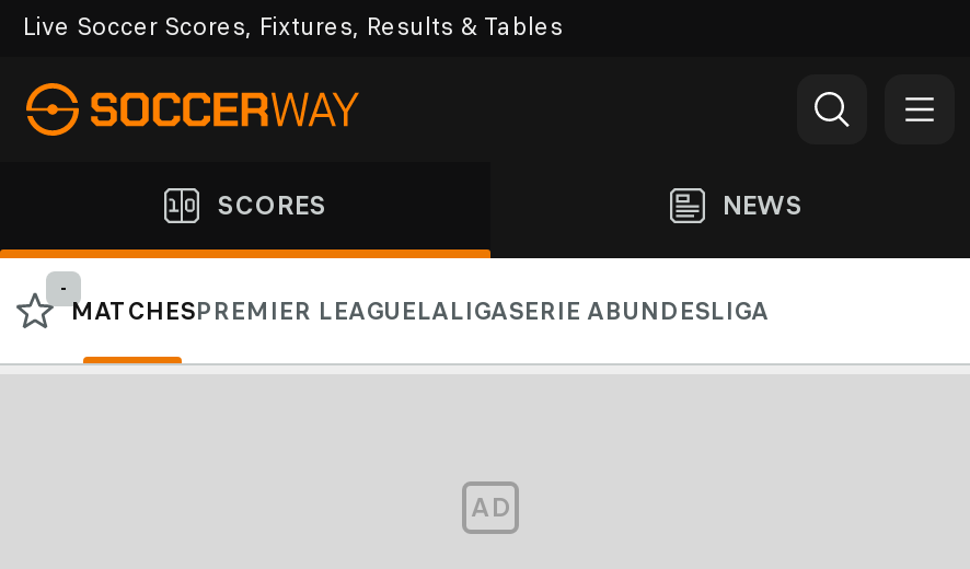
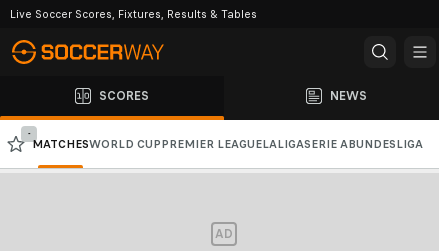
[70,295,769,326] MATCHESPREMIER LEAGUELALIGASERIE ABUNDESLIGA -> [32,137,423,151] MATCHESWORLD CUP PREMIER LEAGUELALIGASERIE A BUNDESLIGA

